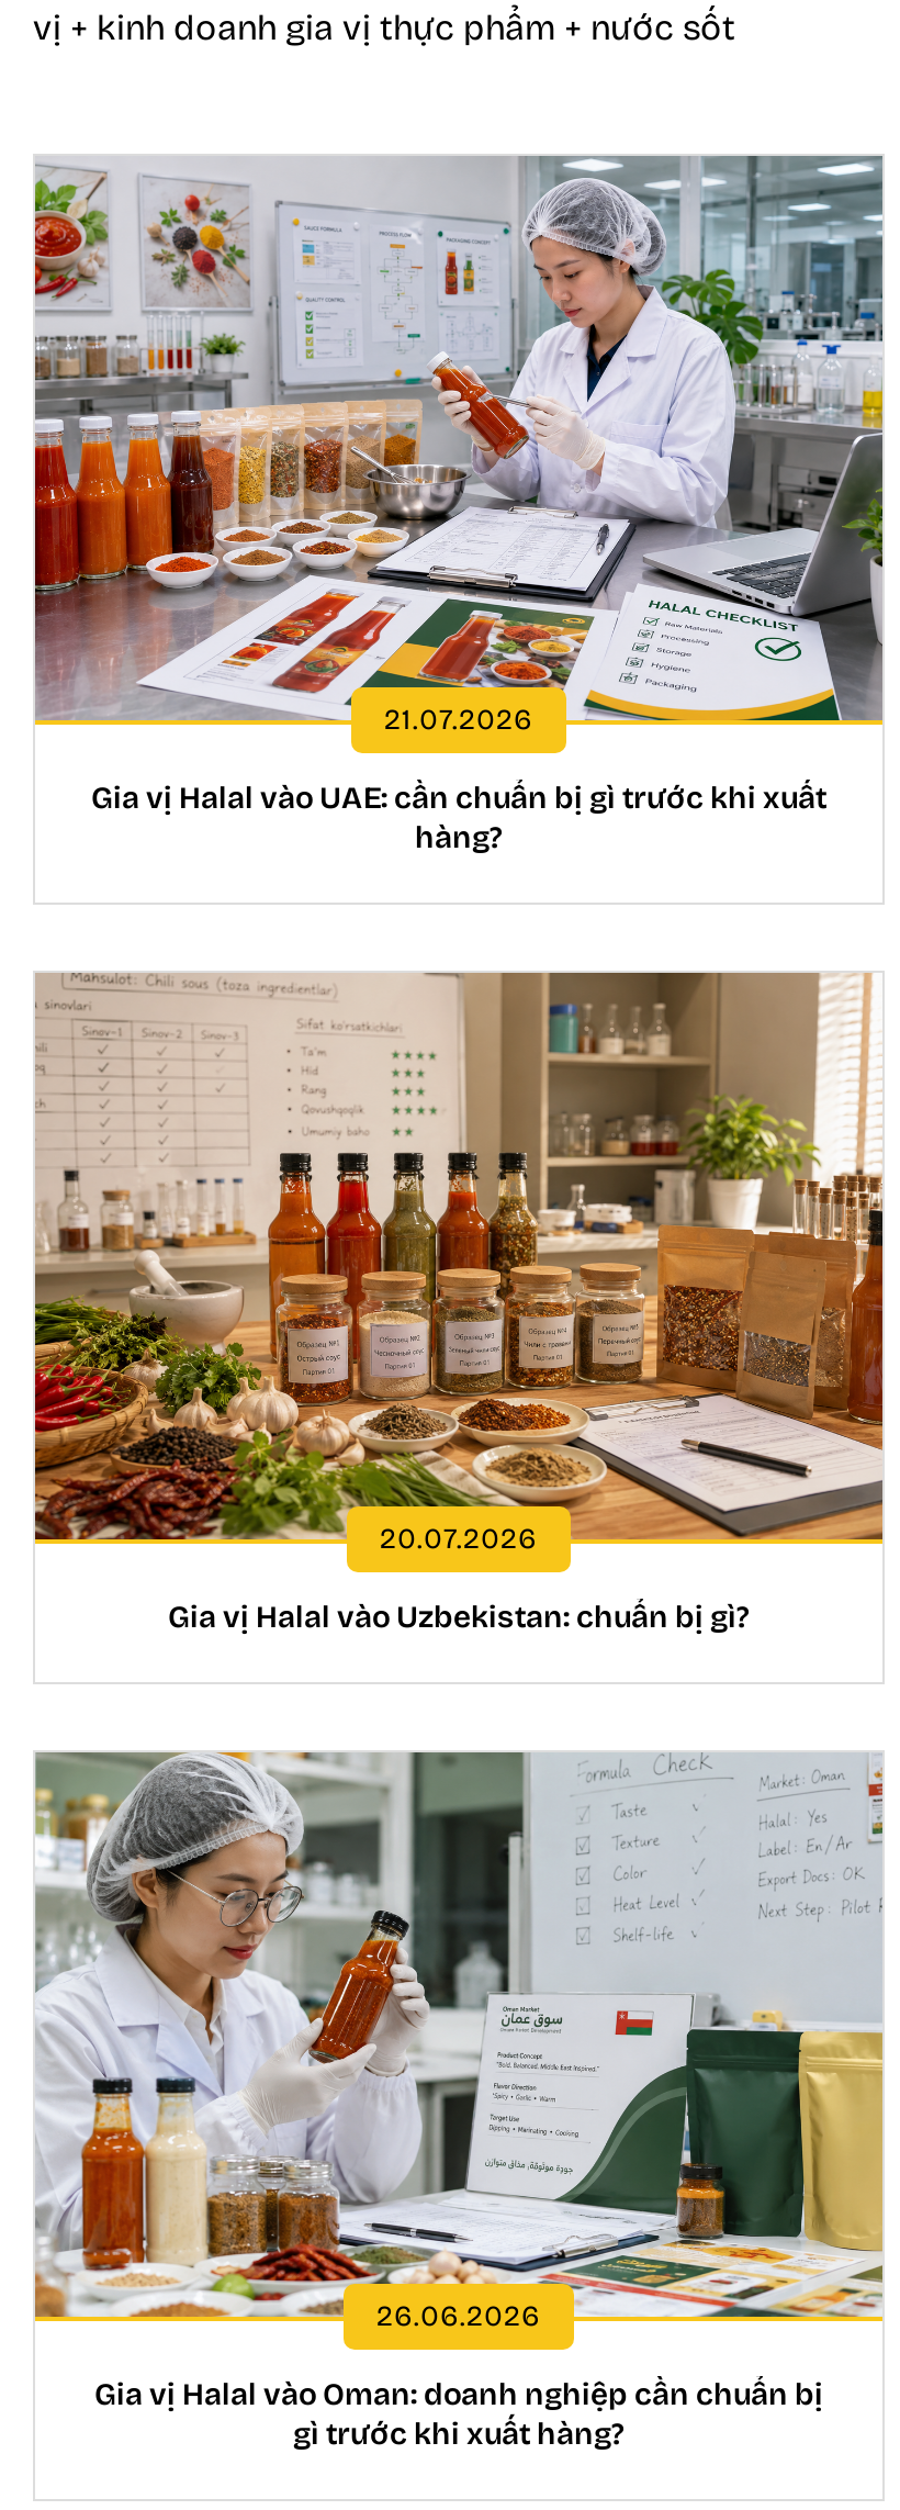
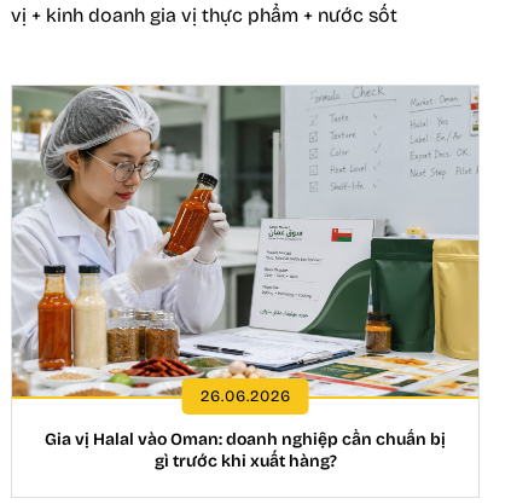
[33,156,885,857] [image] | 21.07.2026 | Gia vị Halal vào UAE: cần chuẩn bị gì trước khi xuất | hàng? -> none
[33,968,885,1635] [image] | 20.07.2026 | Gia vị Halal vào Uzbekistan: chuẩn bị gì? -> none

